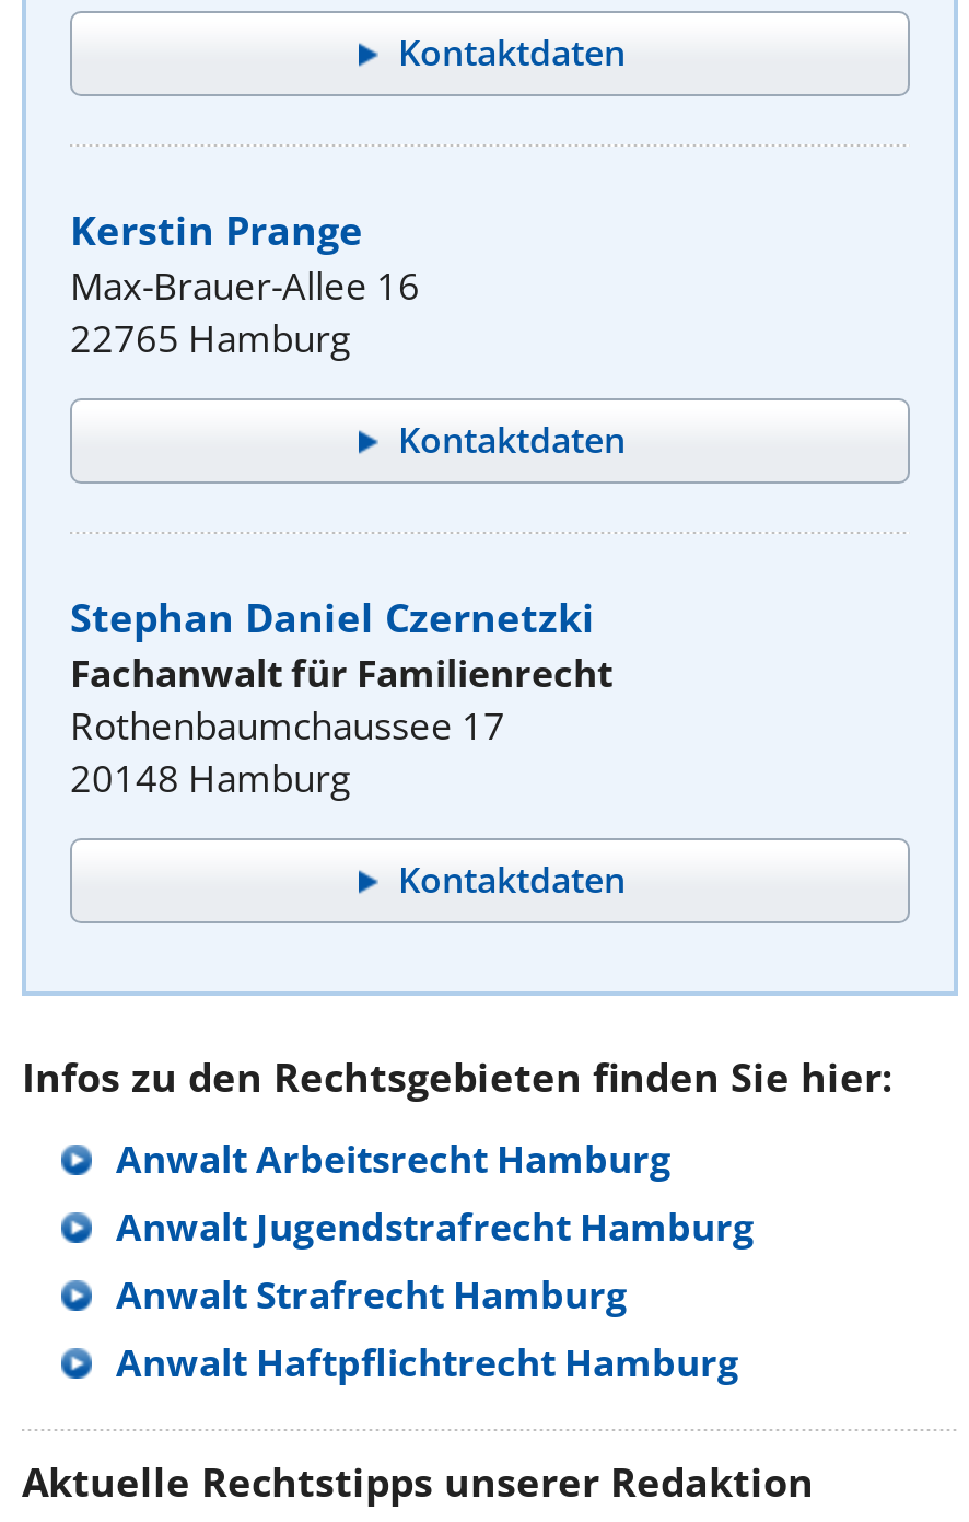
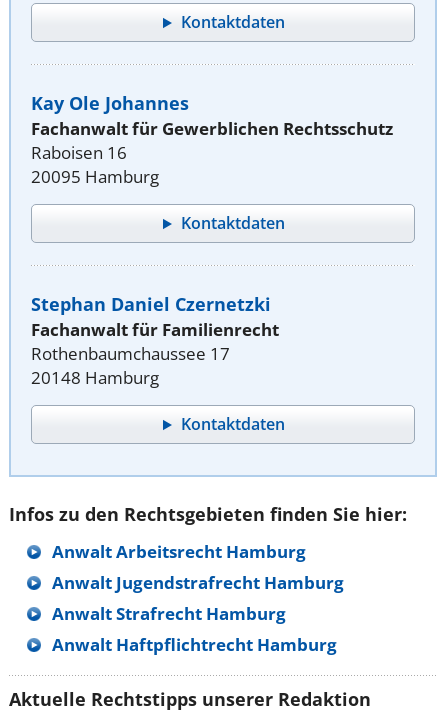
[70,204,420,363] Kerstin Prange | Max-Brauer-Allee 16 | 22765 Hamburg -> [31,91,393,188] Kay Ole Johannes | Fachanwalt für Gewerblichen Rechtsschutz | Raboisen 16 | 20095 Hamburg

